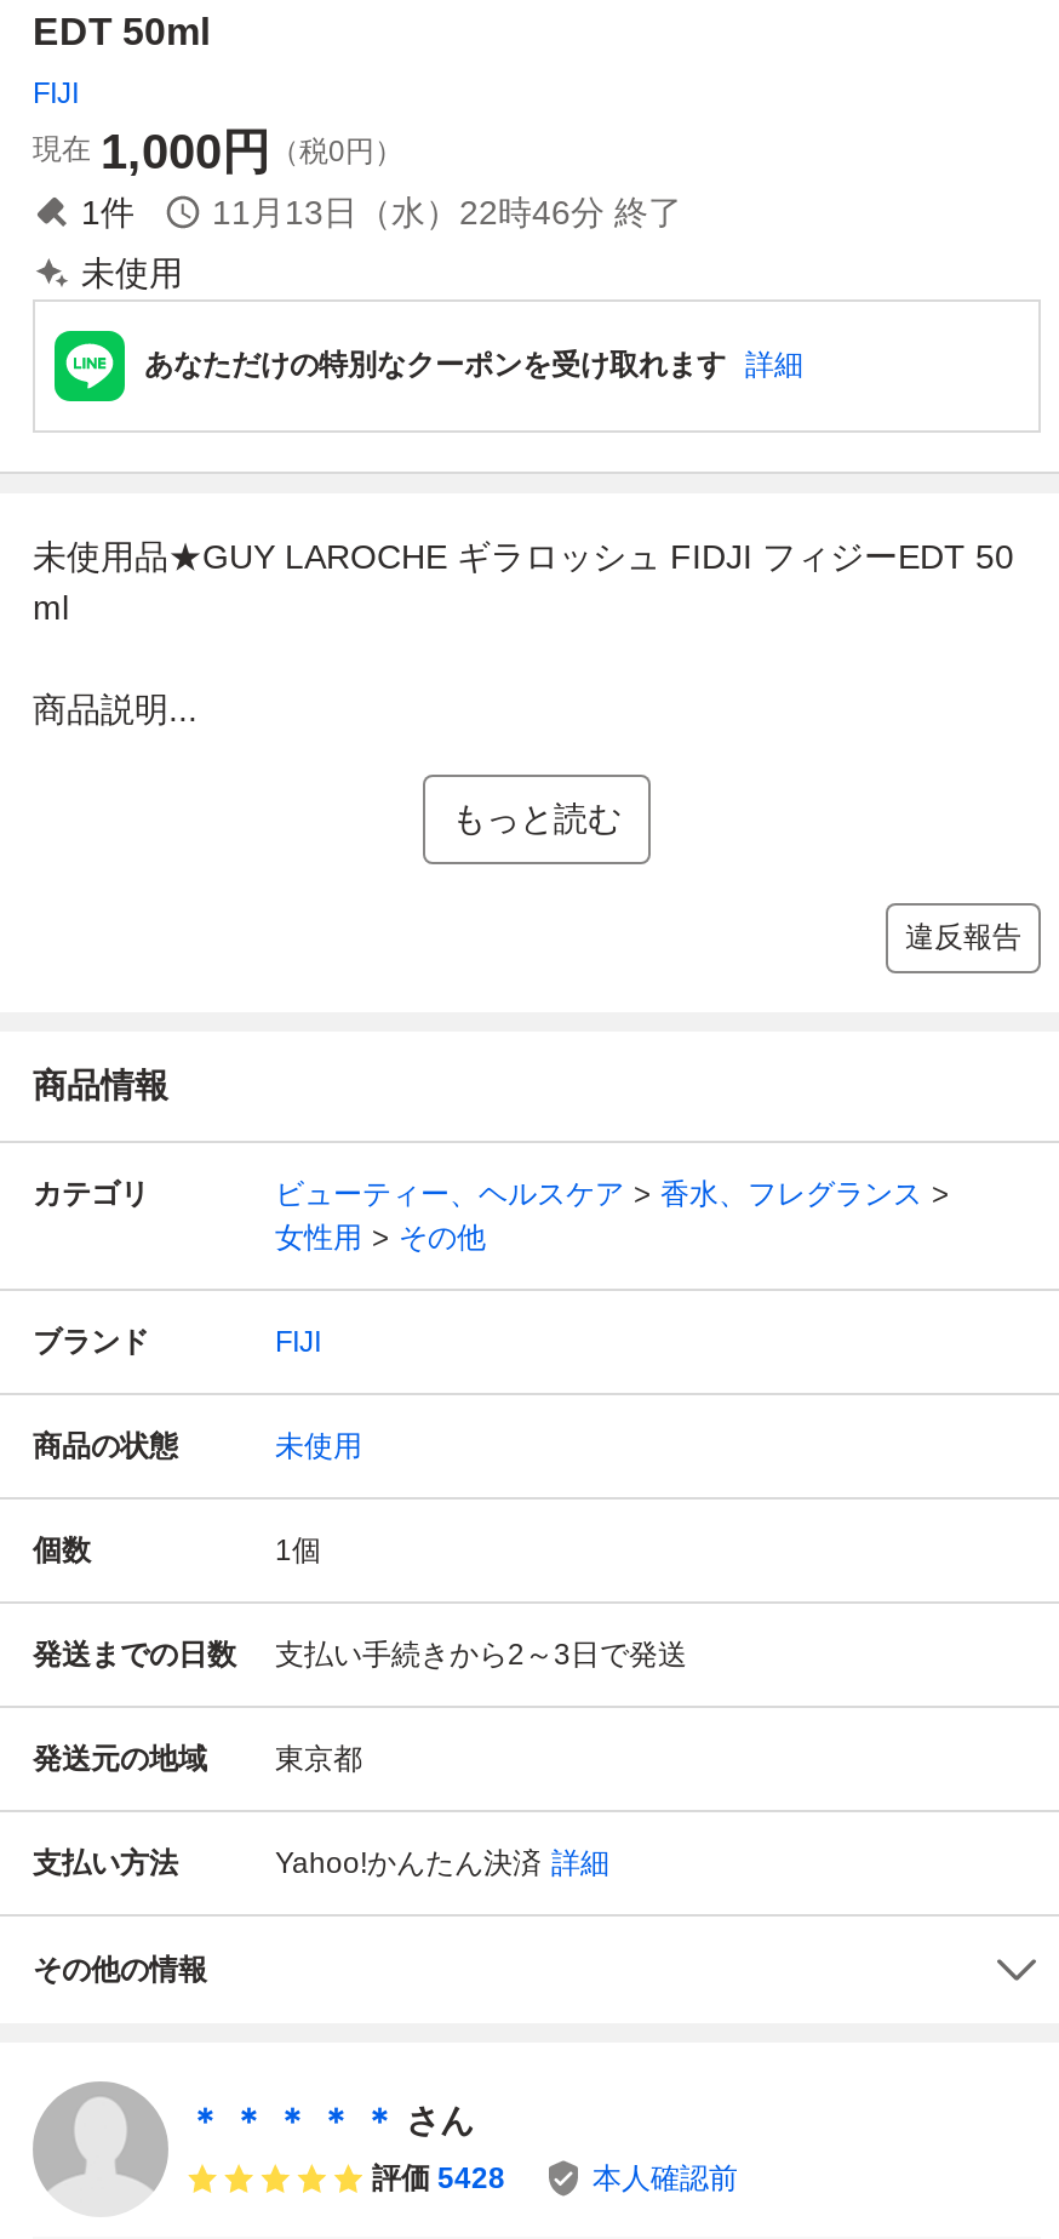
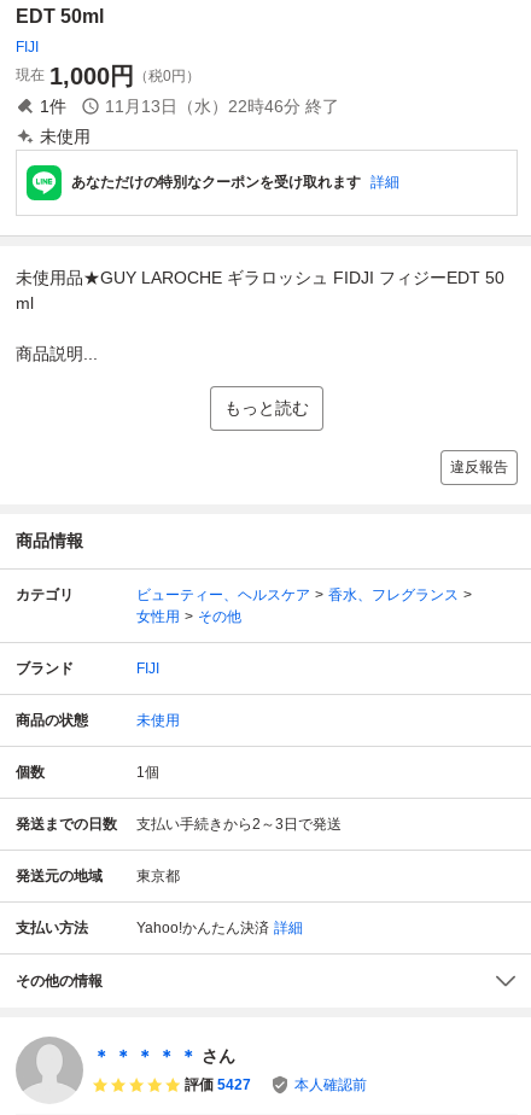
[372,2163,505,2197] 評価 5428 -> [185,1077,251,1094] 評価 5427

